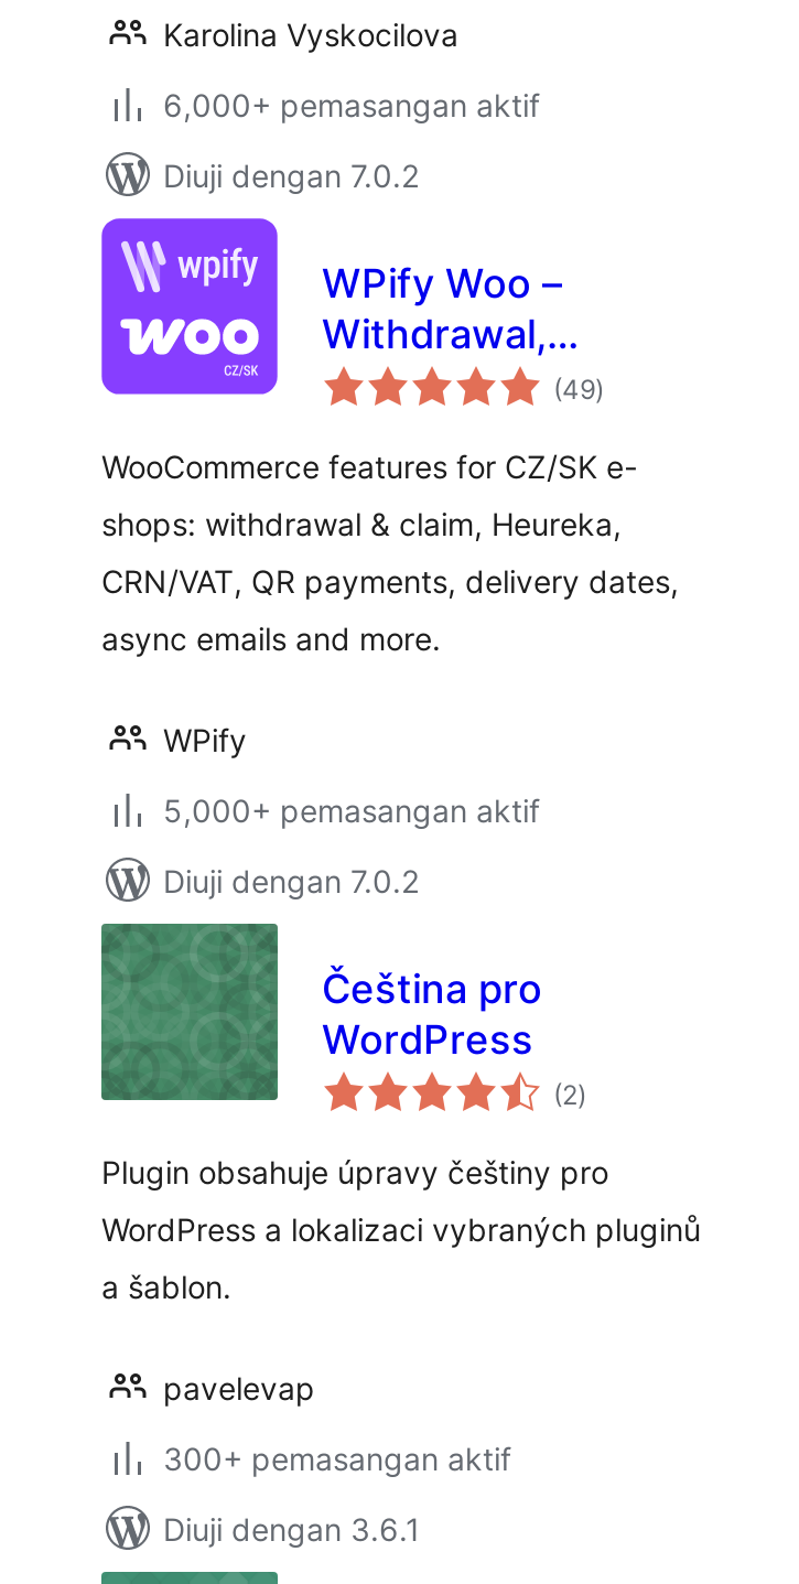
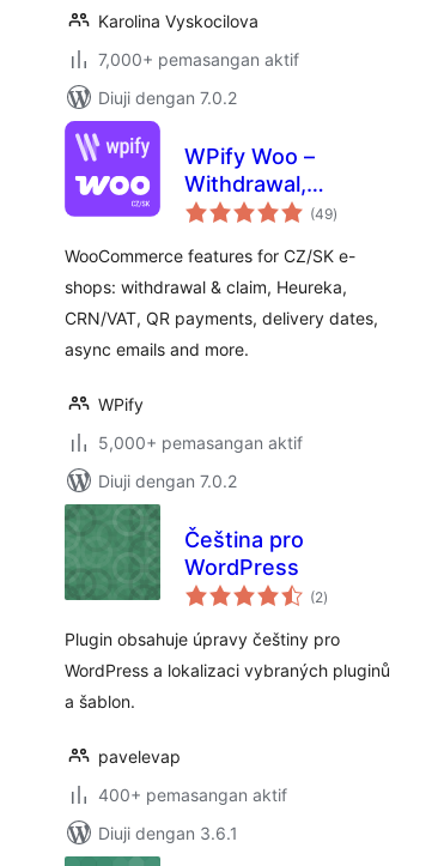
[163,86,540,123] 6,000+ pemasangan aktif -> [98,49,299,69] 7,000+ pemasangan aktif
[163,1440,511,1477] 300+ pemasangan aktif -> [98,785,287,805] 400+ pemasangan aktif

